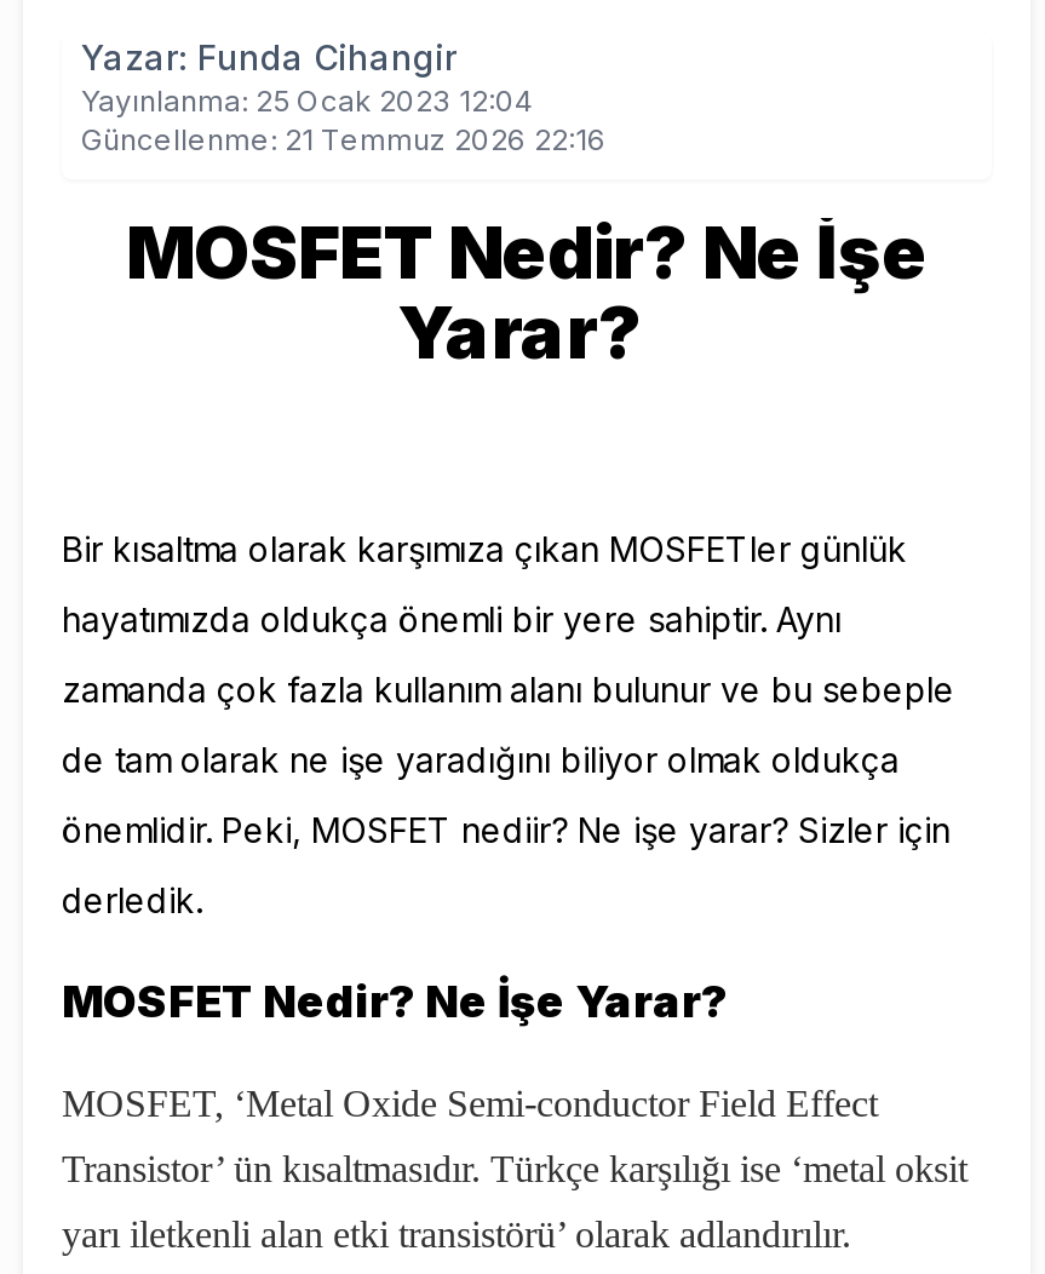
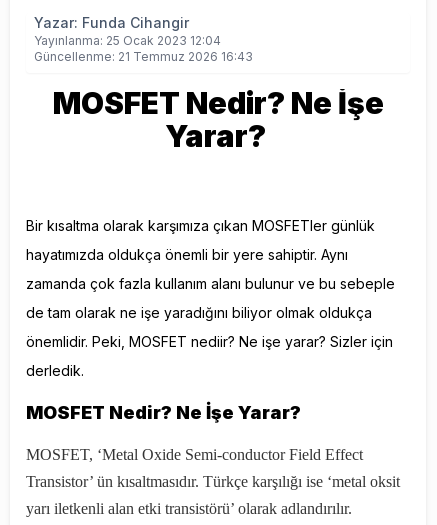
[81,120,607,156] Güncellenme: 21 Temmuz 2026 22:16 -> [34,48,253,63] Güncellenme: 21 Temmuz 2026 16:43

